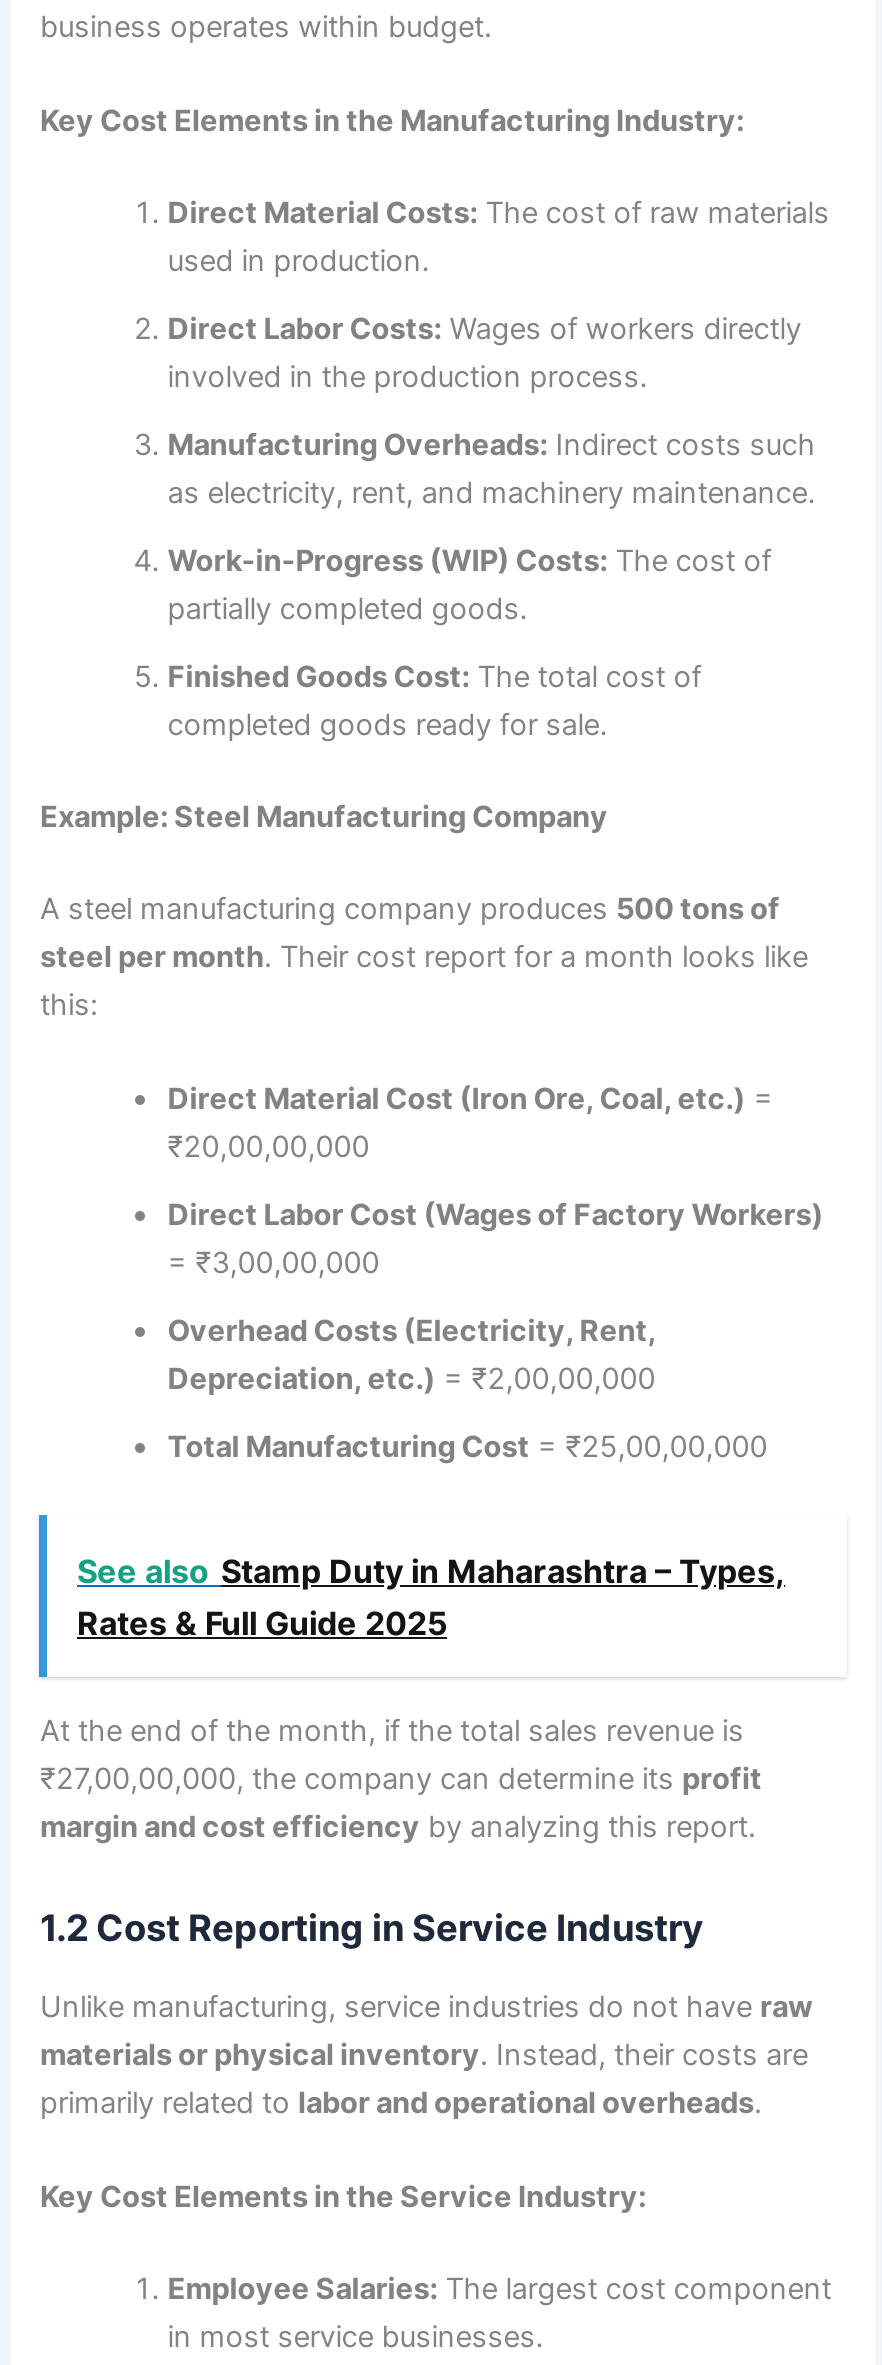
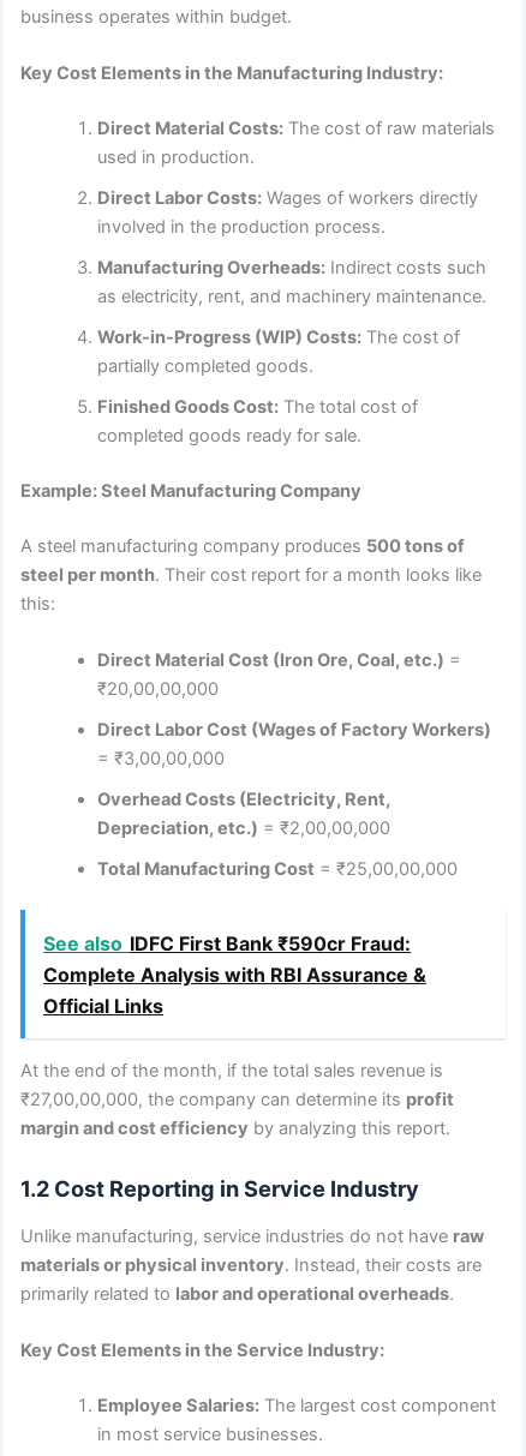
[77,1551,785,1643] See also Stamp Duty in Maharashtra – Types, | Rates & Full Guide 2025 -> [43,931,426,1018] See also IDFC First Bank ₹590cr Fraud: | Complete Analysis with RBI Assurance & | Official Links

